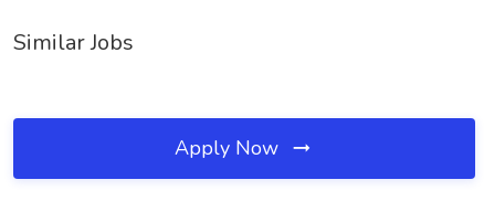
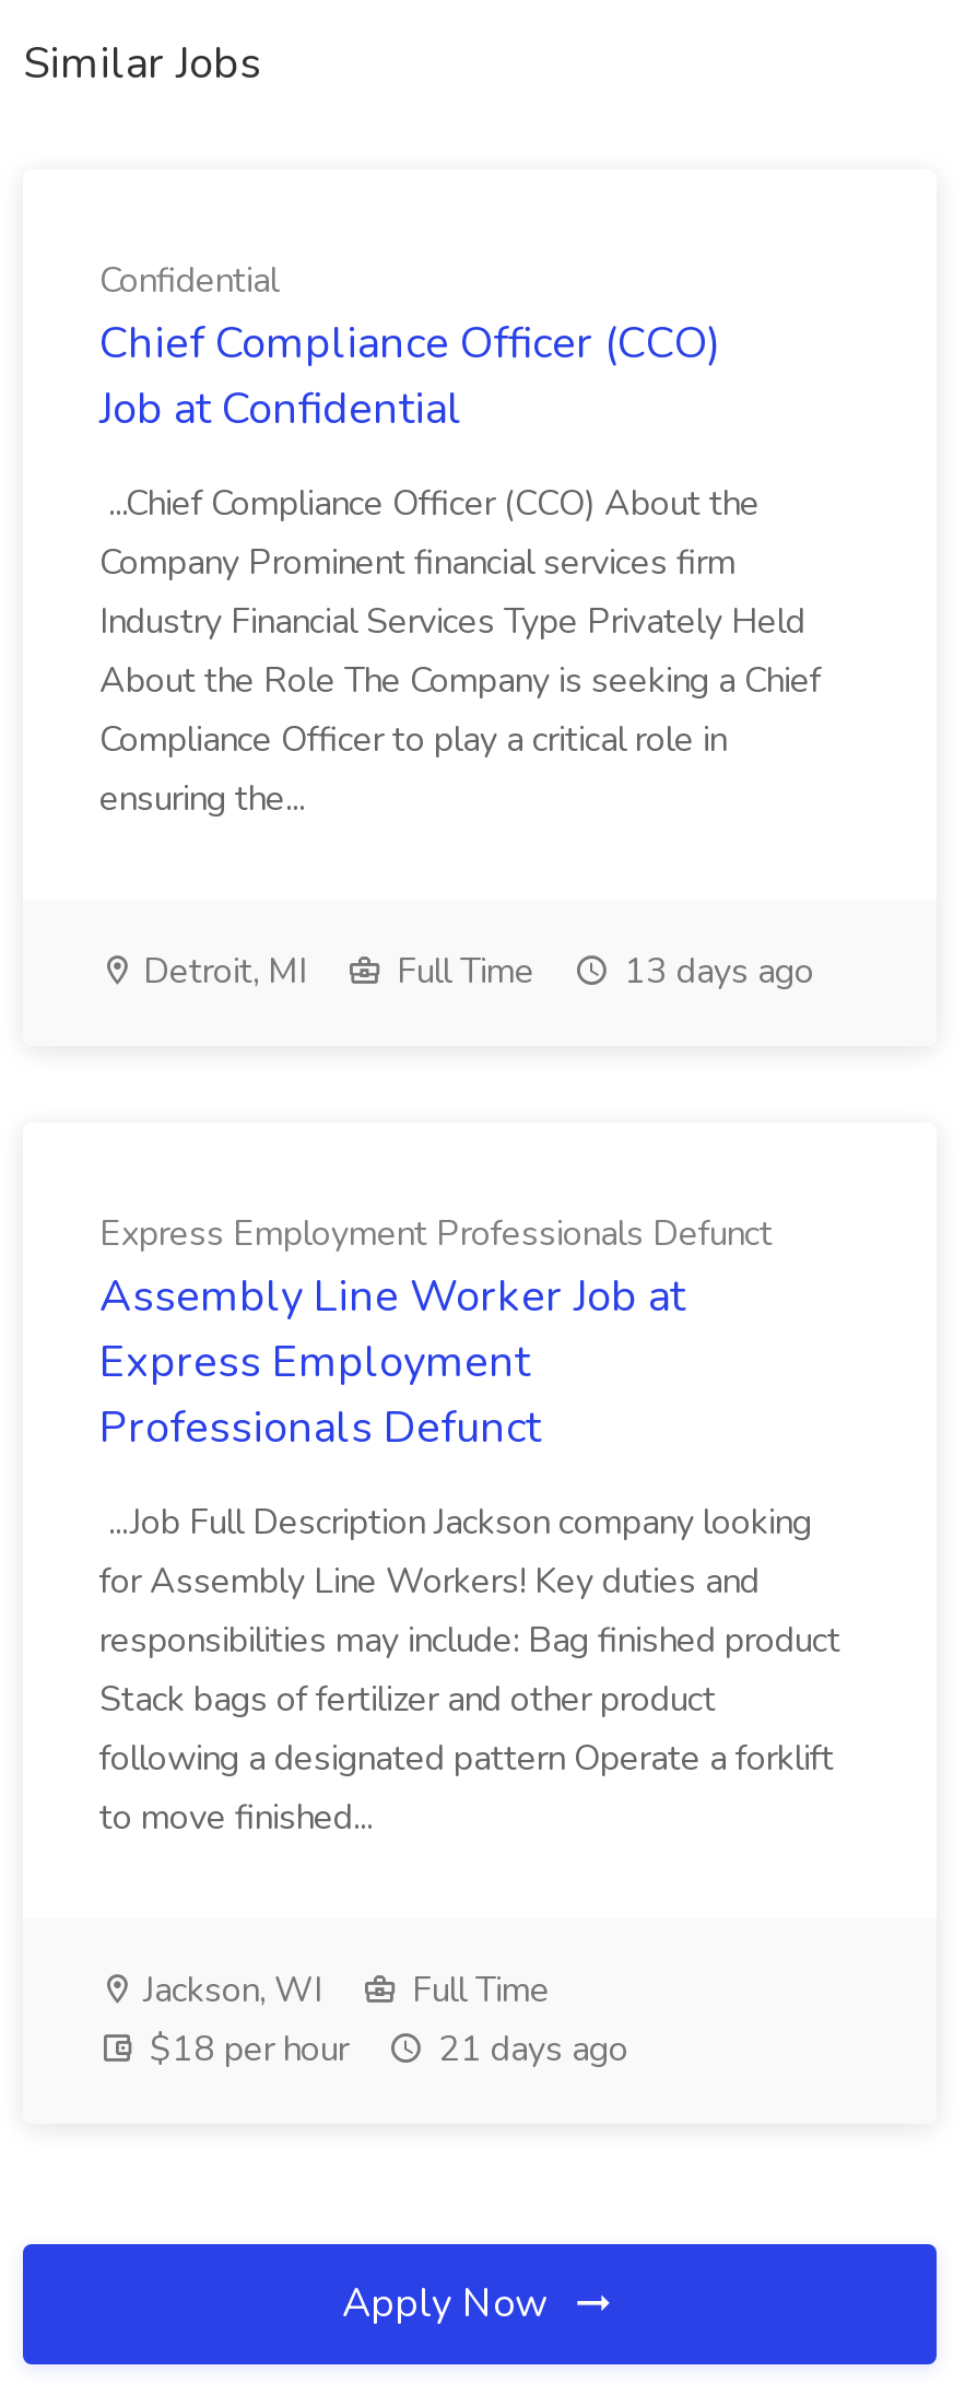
none -> [99,257,821,823] Confidential | Chief Compliance Officer (CCO) | Job at Confidential | ...Chief Compliance Officer (CCO) About the | Company Prominent financial services firm | Industry Financial Services Type Privately Held | About the Role The Company is seeking a Chief | Compliance Officer to play a critical role in | ensuring the...
none -> [99,1210,840,1842] Express Employment Professionals Defunct | Assembly Line Worker Job at | Express Employment | Professionals Defunct | ...Job Full Description Jackson company looking | for Assembly Line Workers! Key duties and | responsibilities may include: Bag finished product | Stack bags of fertilizer and other product | following a designated pattern Operate a forklift | to move finished...
none -> [134,948,814,996] Detroit, MI | Full Time | 13 days ago
none -> [134,1967,628,2074] Jackson, WI | Full Time | $18 per hour | 21 days ago

